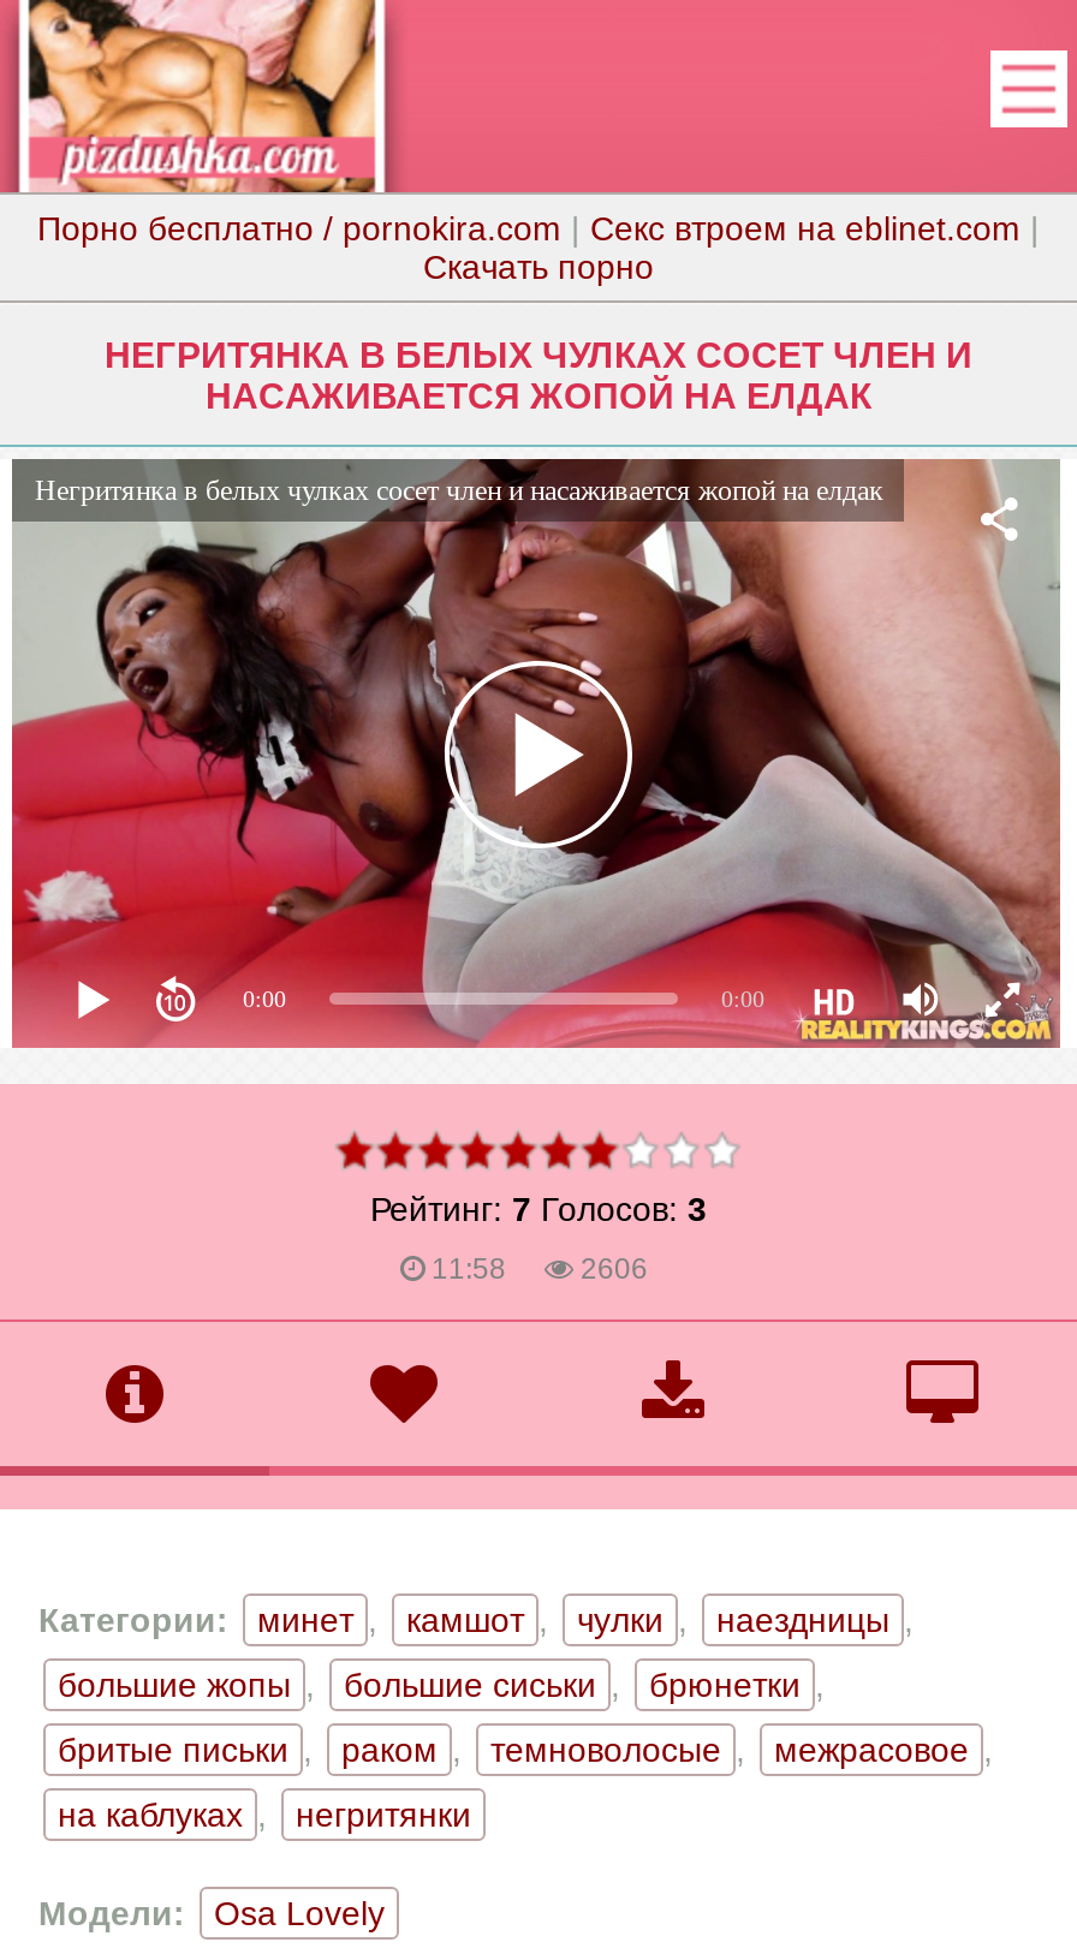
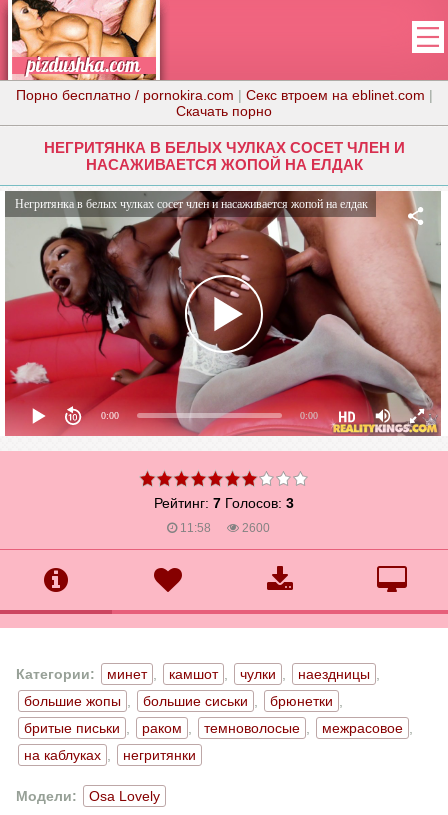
[424,1253,648,1286] 11:58 2606 -> [176,521,269,535] 11:58 2600

